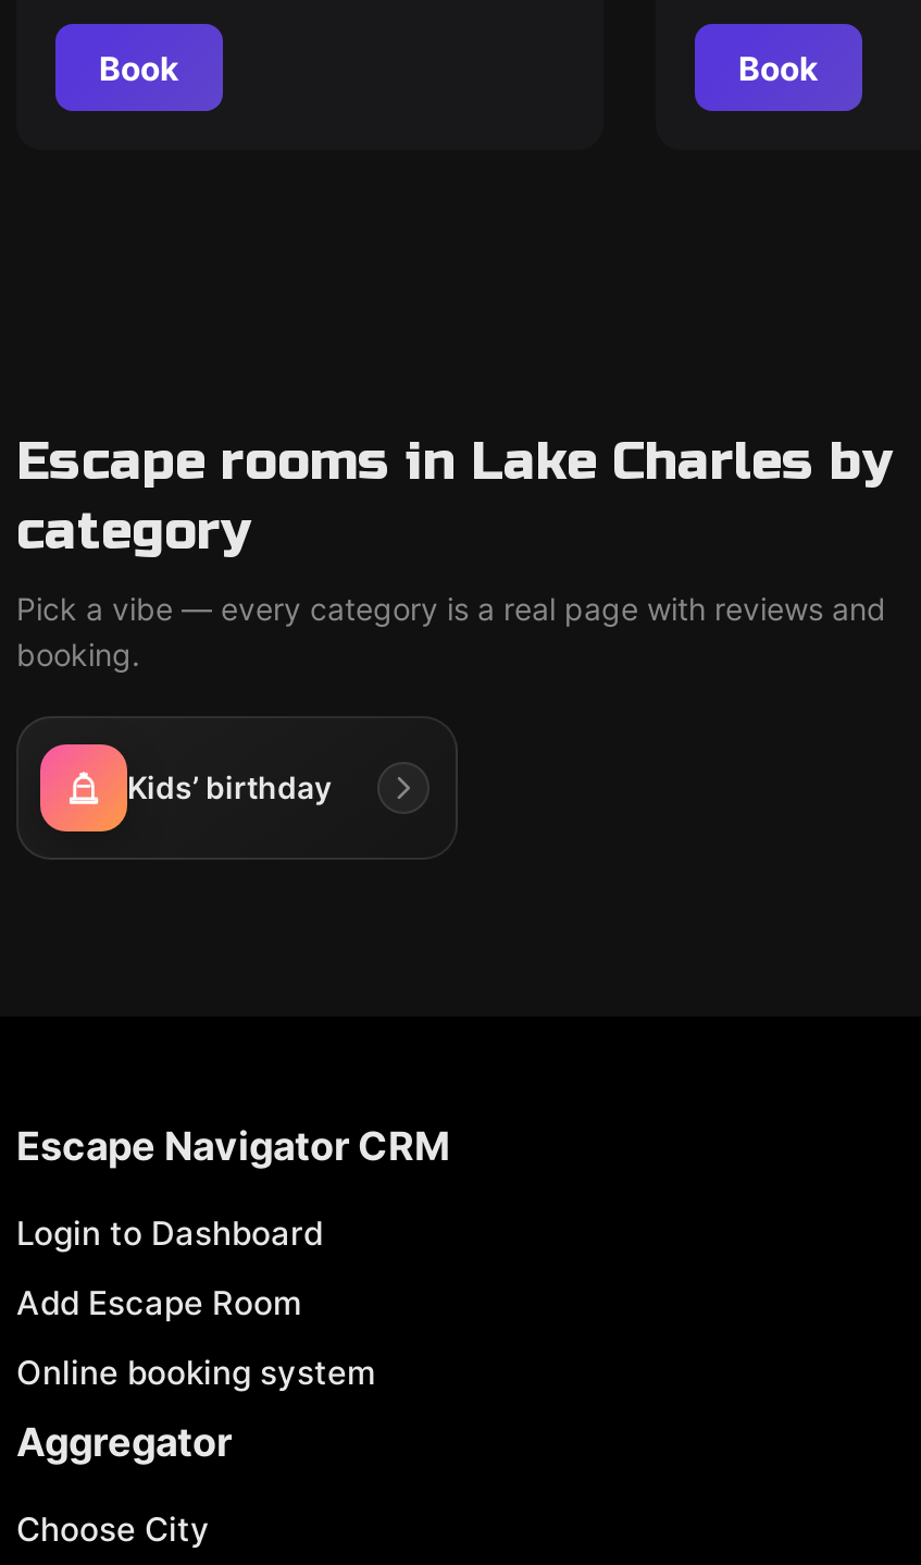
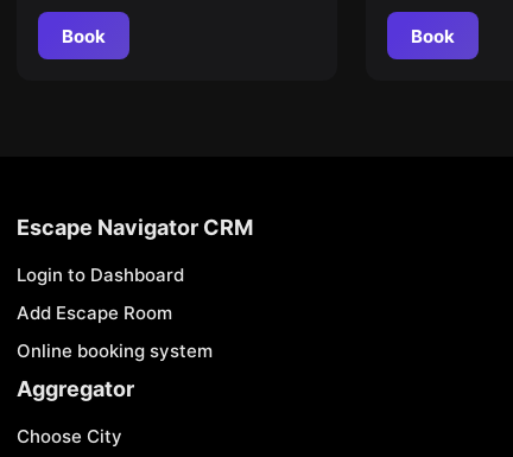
[16,431,893,673] Escape rooms in Lake Charles by | category | Pick a vibe — every category is a real page with reviews and | booking. -> none
[38,742,332,836] [image] | Kids’ birthday -> none

